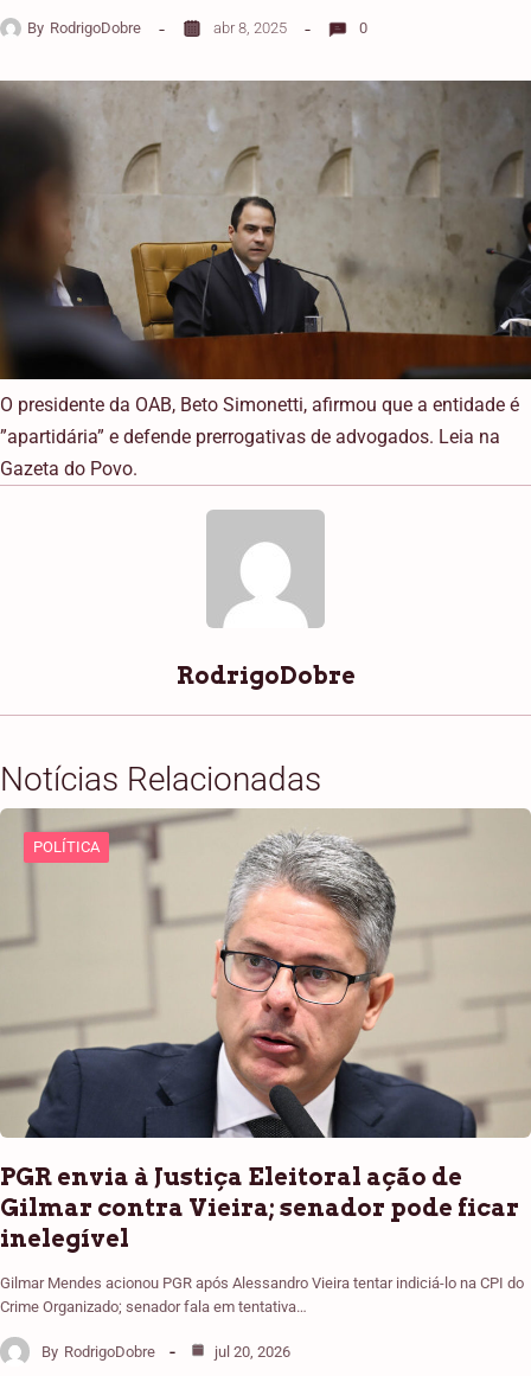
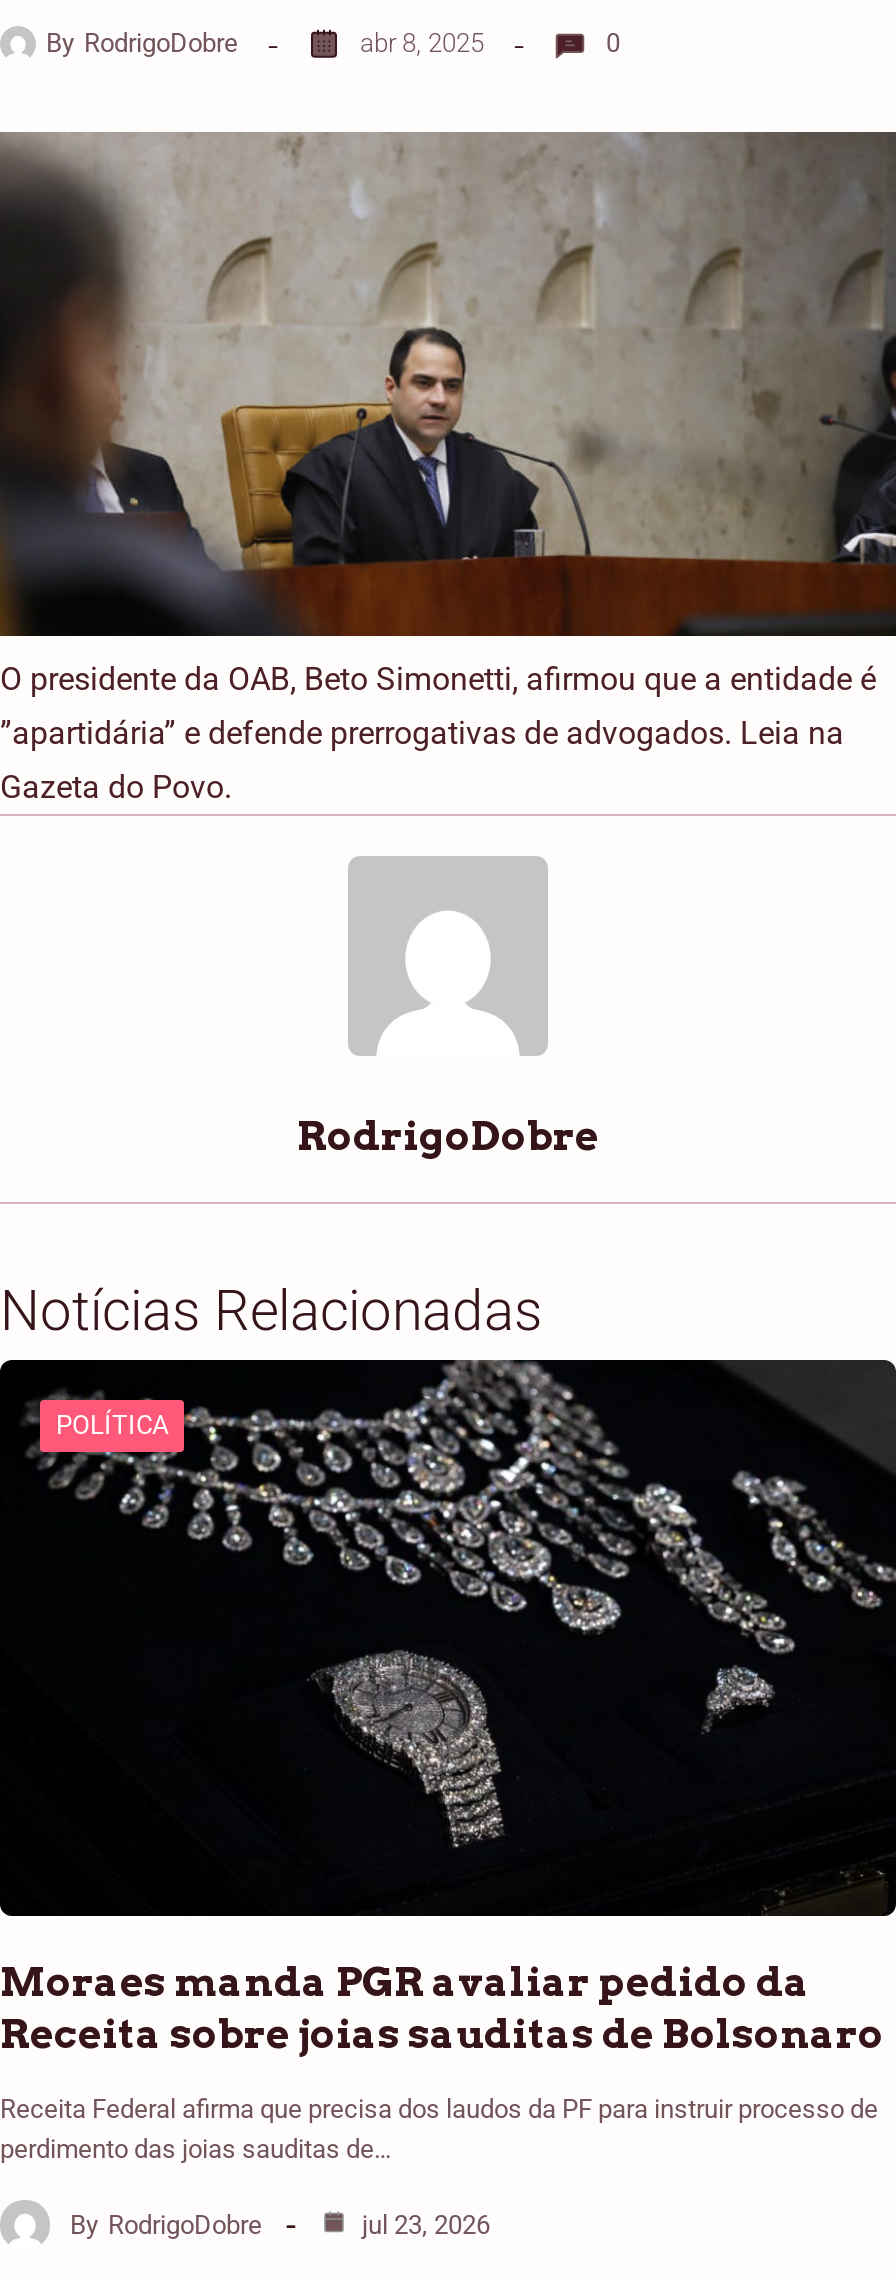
[0,808,527,1253] [image] | PGR envia à Justiça Eleitoral ação de | Gilmar contra Vieira; senador pode ficar | inelegível -> [0,1358,890,2059] [image] | Moraes manda PGR avaliar pedido da | Receita sobre joias sauditas de Bolsonaro
[0,1275,524,1316] Gilmar Mendes acionou PGR após Alessandro Vieira tentar indiciá-lo na CPI do | Crime Organizado; senador fala em tentativa… -> [0,2095,878,2165] Receita Federal afirma que precisa dos laudos da PF para instruir processo de | perdimento das joias sauditas de…
[211,1343,290,1360] jul 20, 2026 -> [356,2210,490,2240] jul 23, 2026

